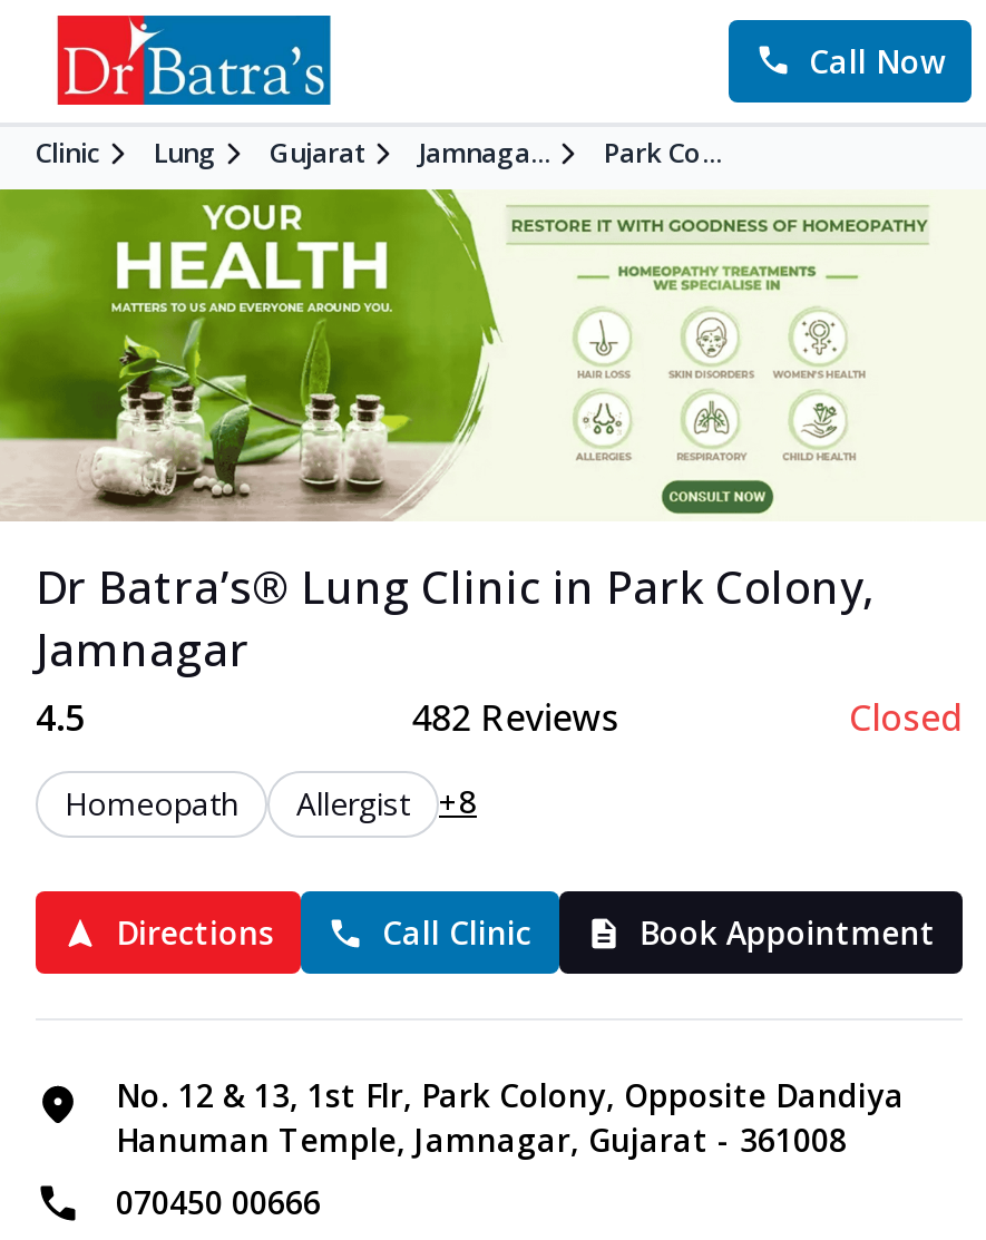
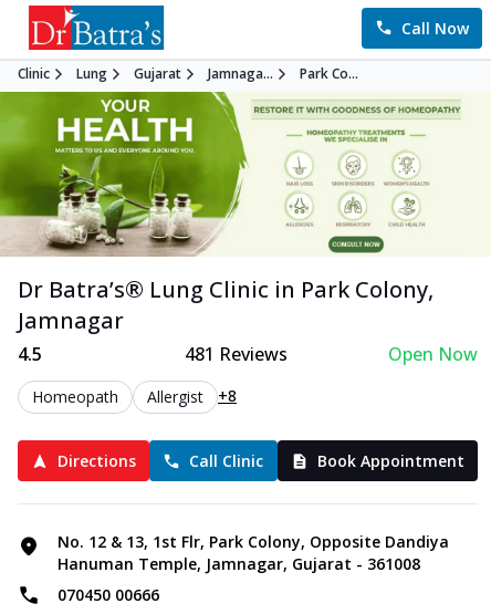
[412,694,963,743] 482 Reviews | Closed -> [184,342,478,367] 481 Reviews | Open Now

